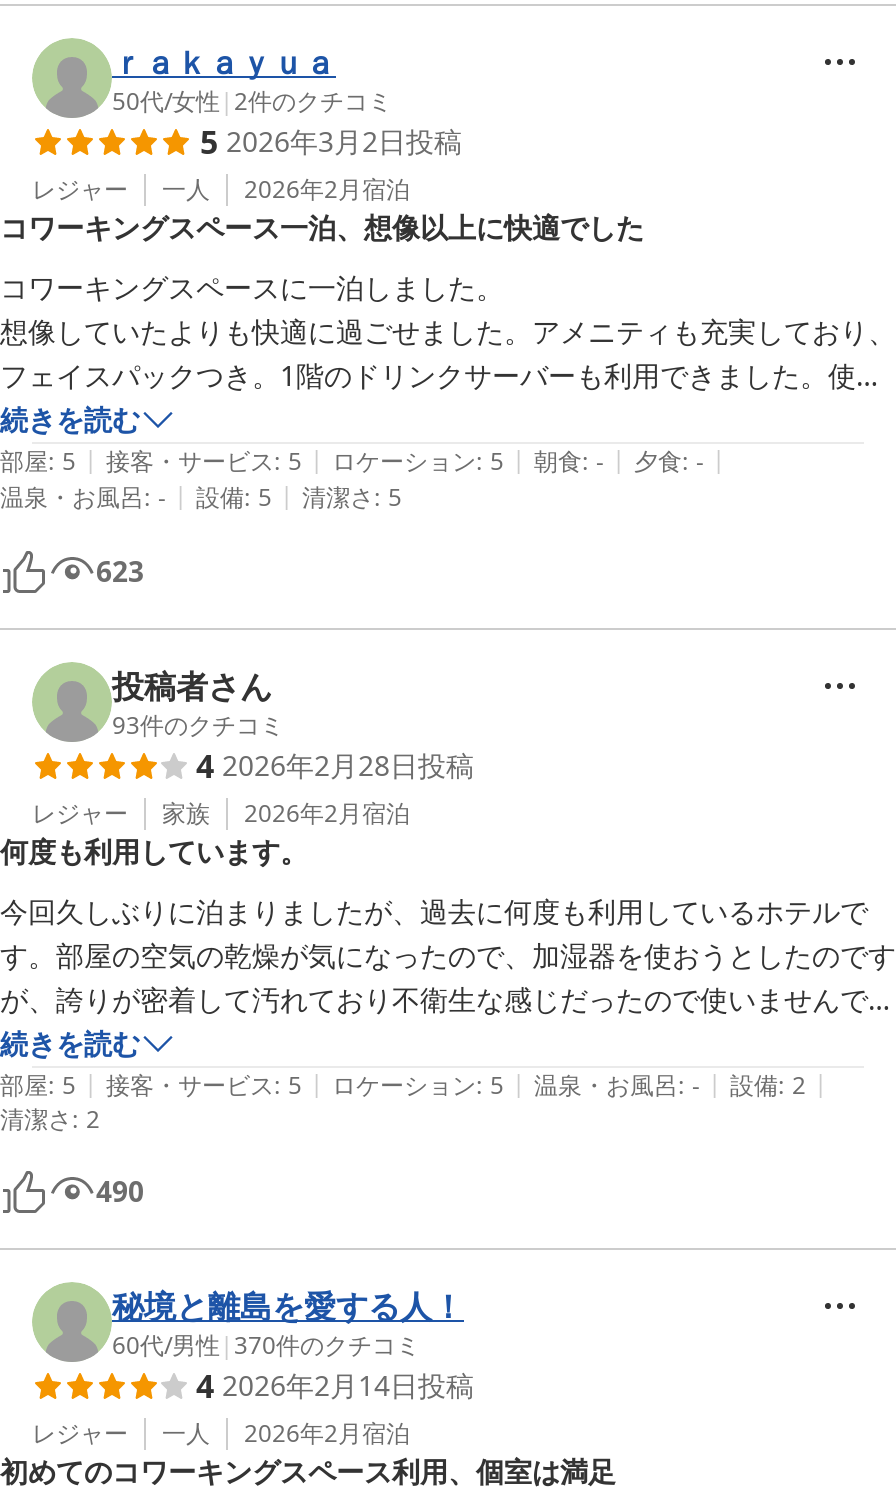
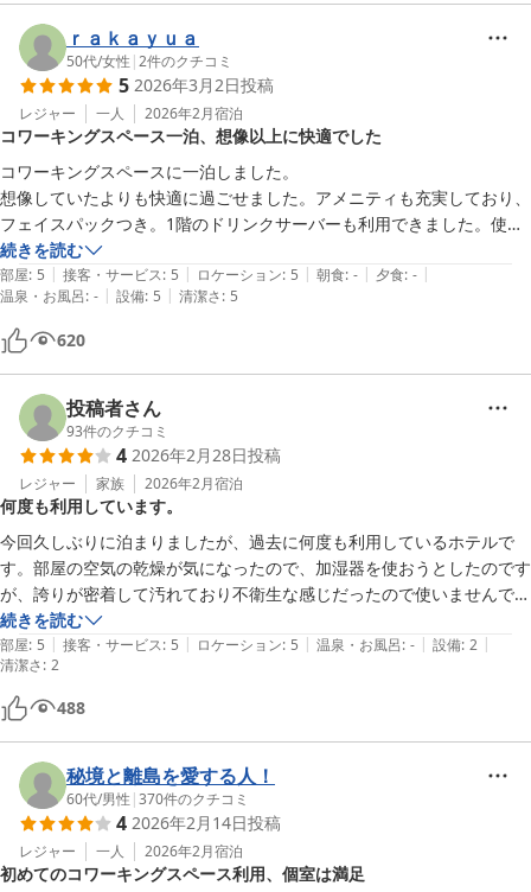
[96,552,144,590] 623 -> [57,329,85,351] 620
[96,1172,144,1210] 490 -> [57,696,85,719] 488

